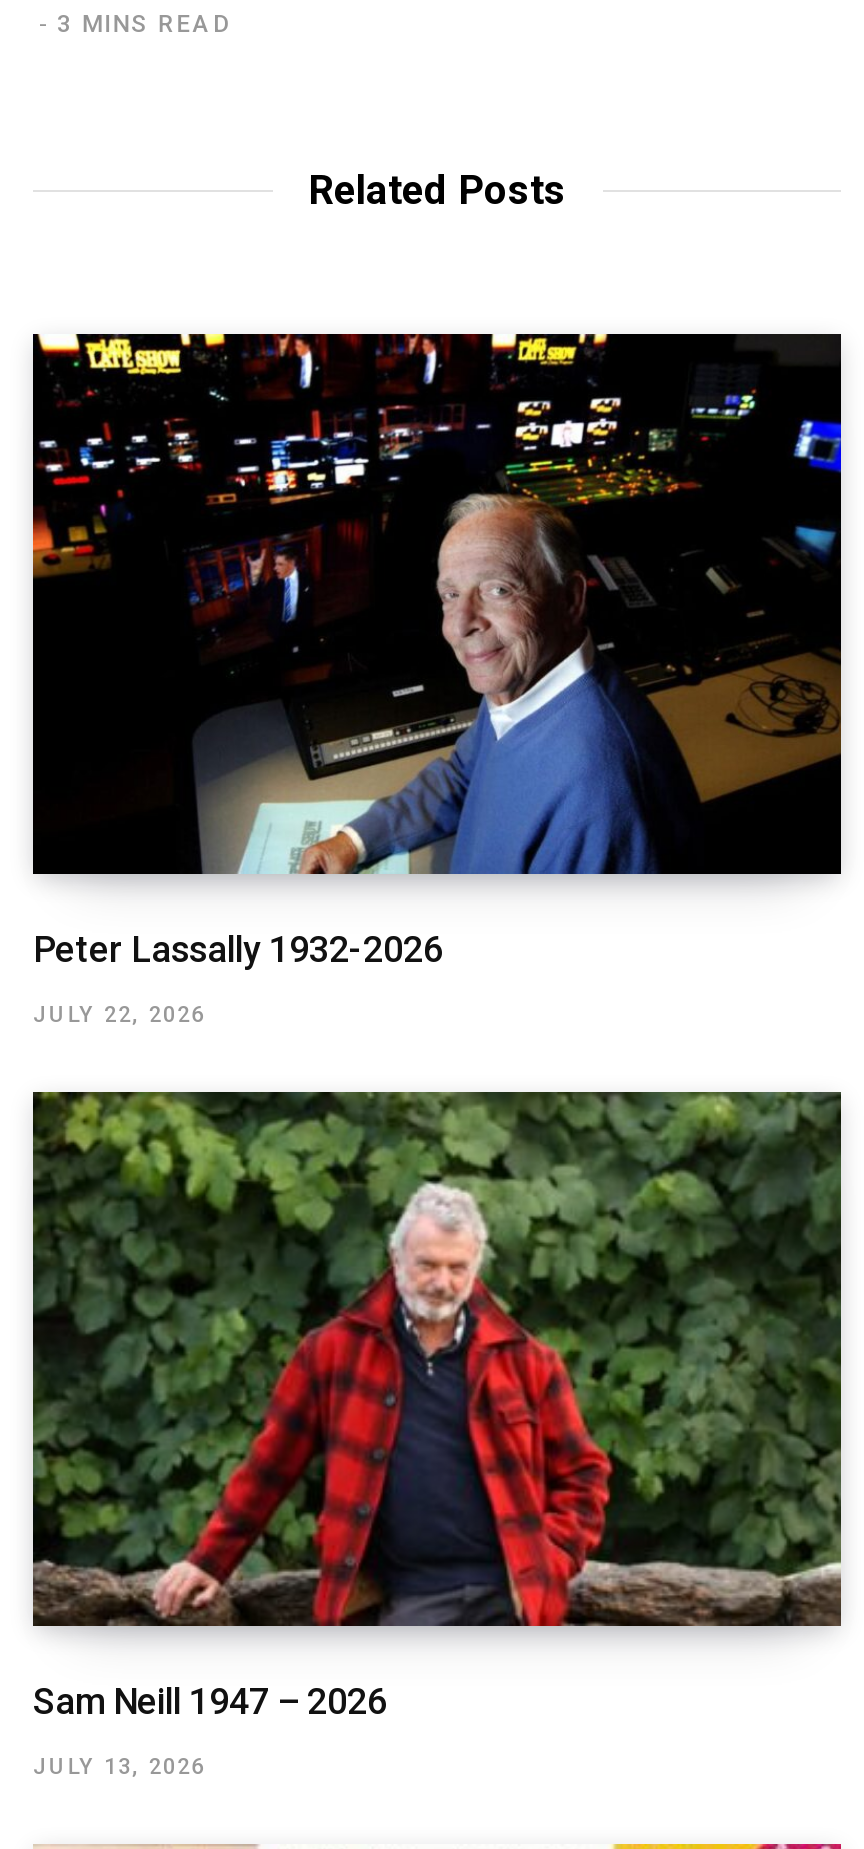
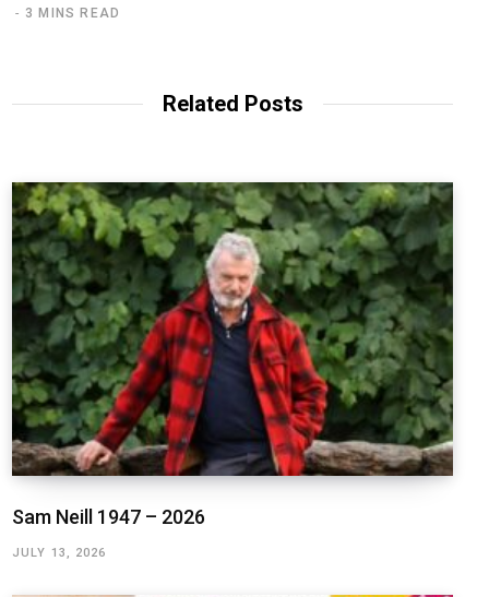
[31,332,843,1028] [image] | Peter Lassally 1932-2026 | JULY 22, 2026 -> none

